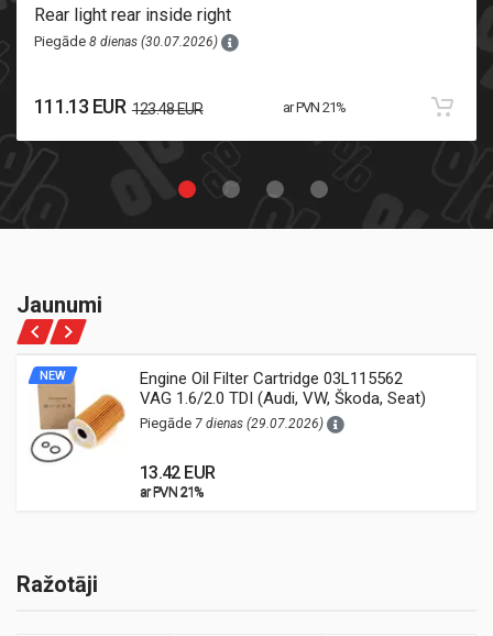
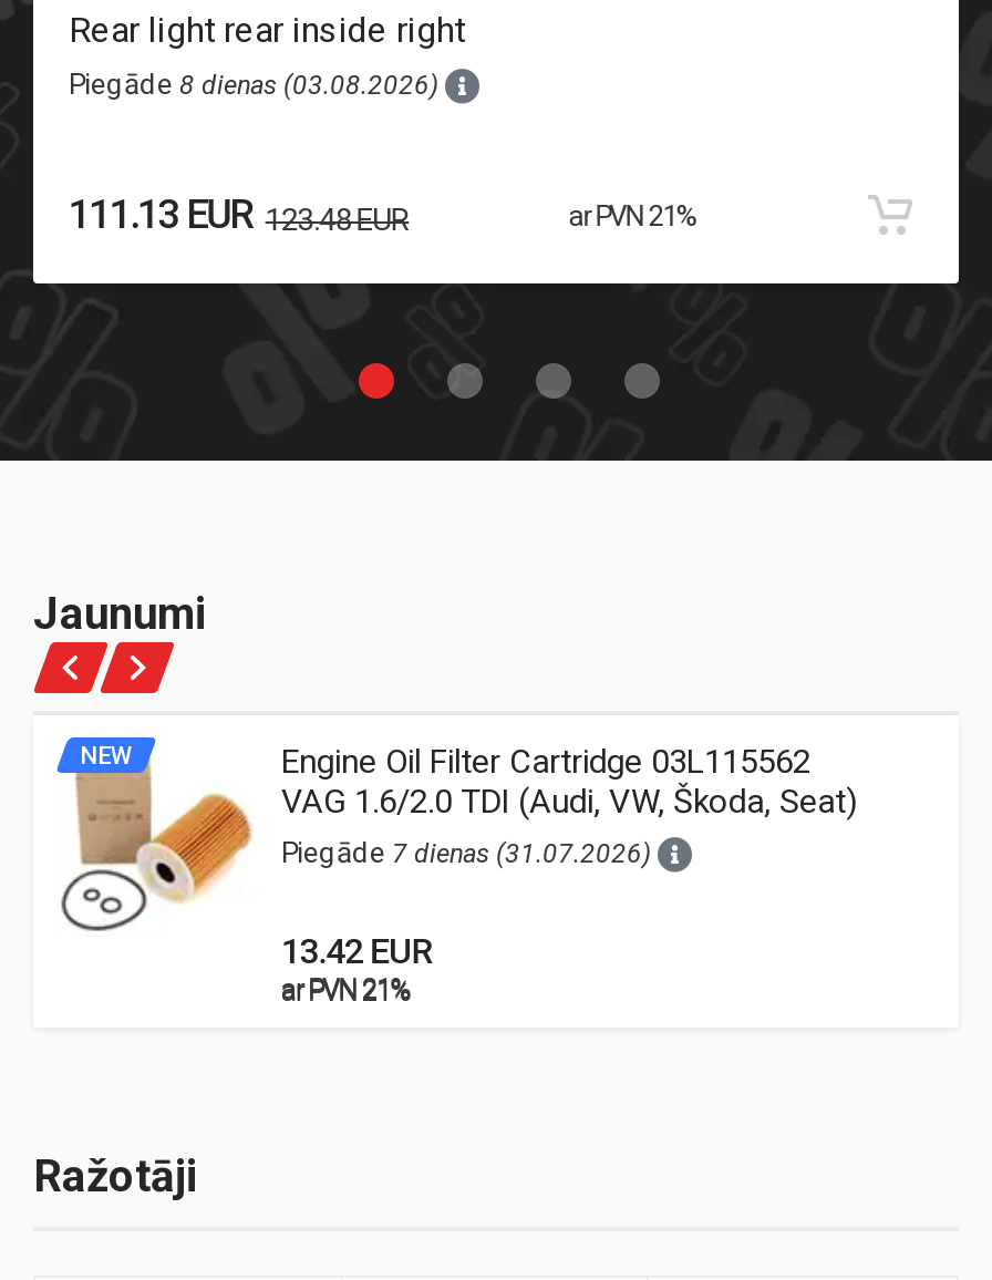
[34,33,218,50] Piegāde 8 dienas (30.07.2026) -> [69,67,438,101] Piegāde 8 dienas (03.08.2026)
[140,415,324,432] Piegāde 7 dienas (29.07.2026) -> [281,836,651,869] Piegāde 7 dienas (31.07.2026)

